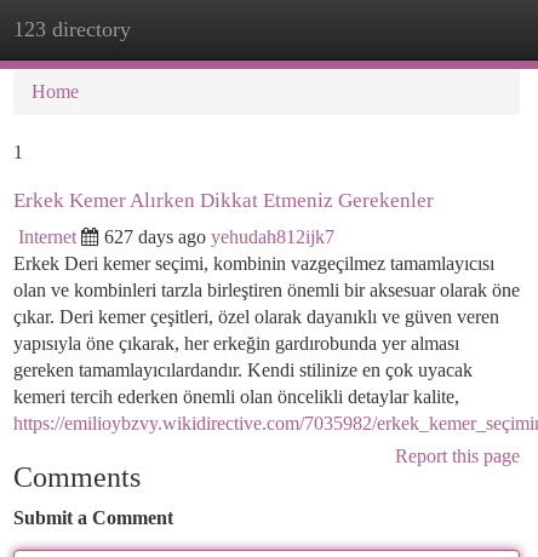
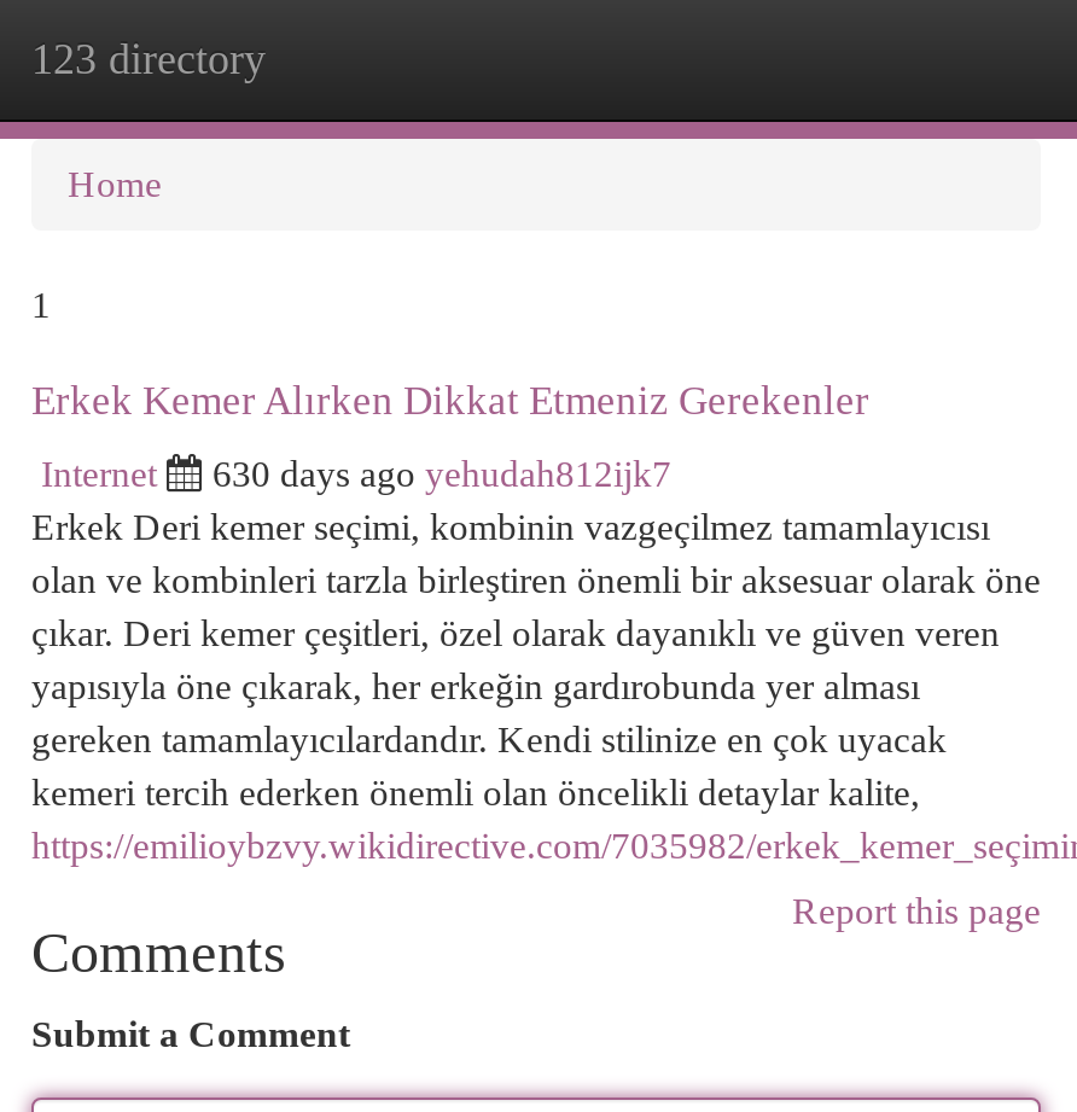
[104,226,334,247] 627 days ago yehudah812ijk7 -> [213,453,671,494] 630 days ago yehudah812ijk7

